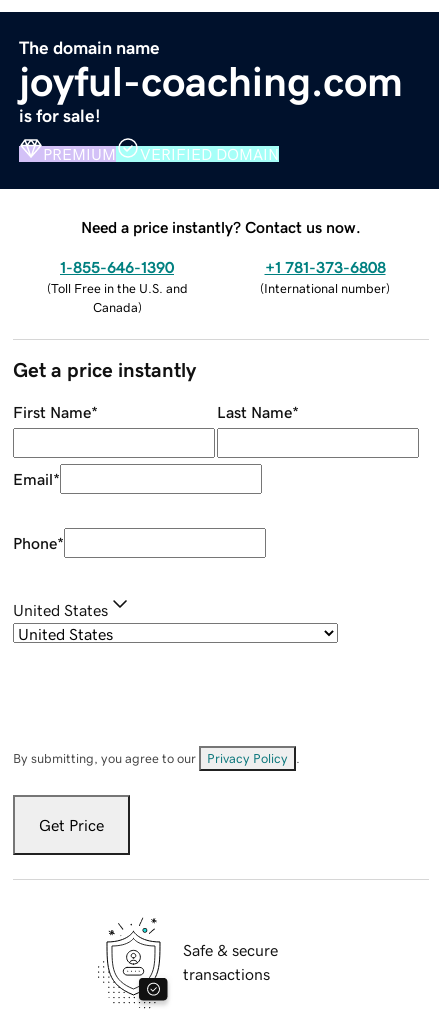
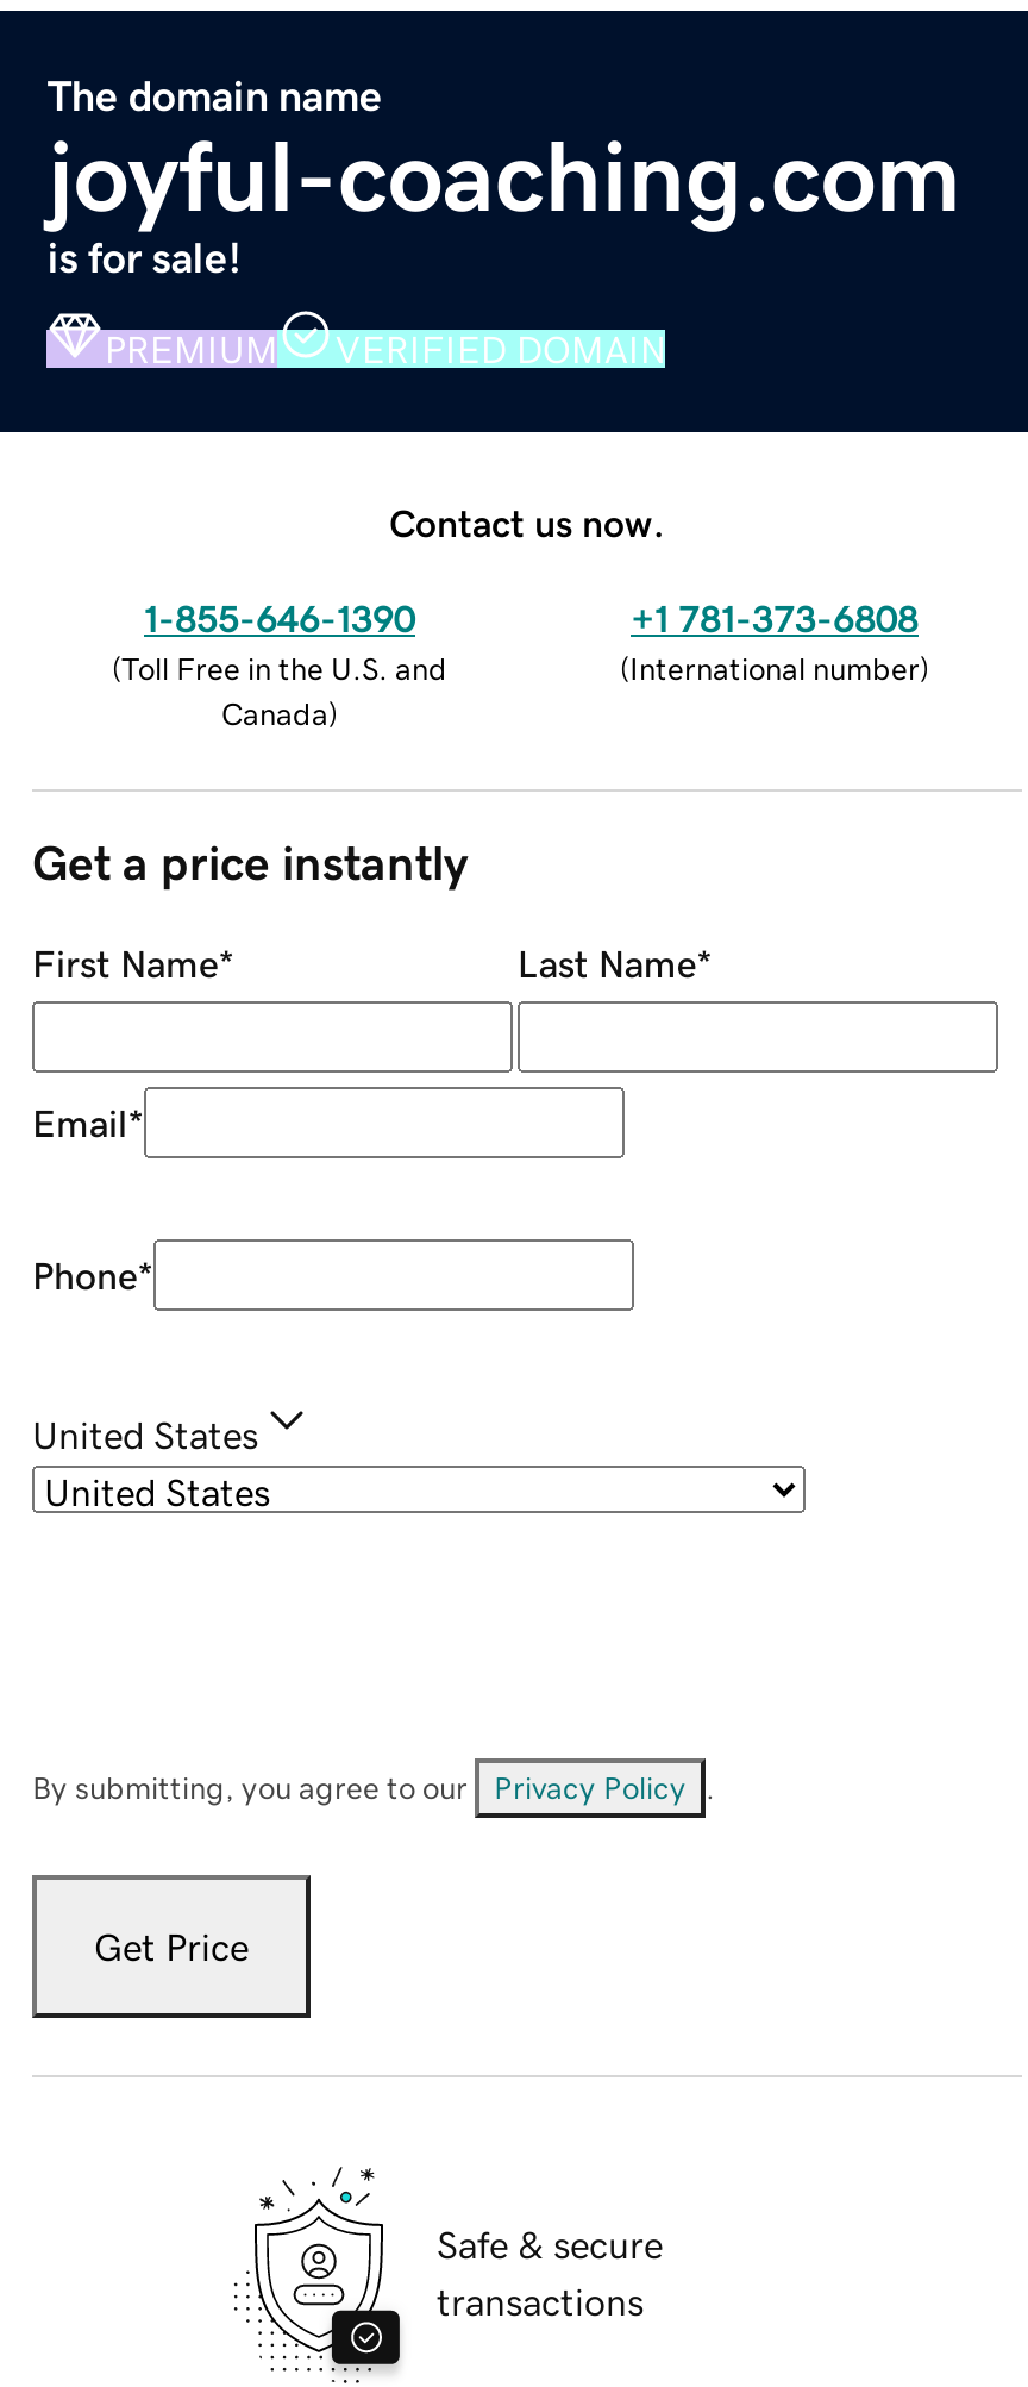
[81,219,361,235] Need a price instantly? Contact us now. -> [389,503,665,541] Contact us now.

